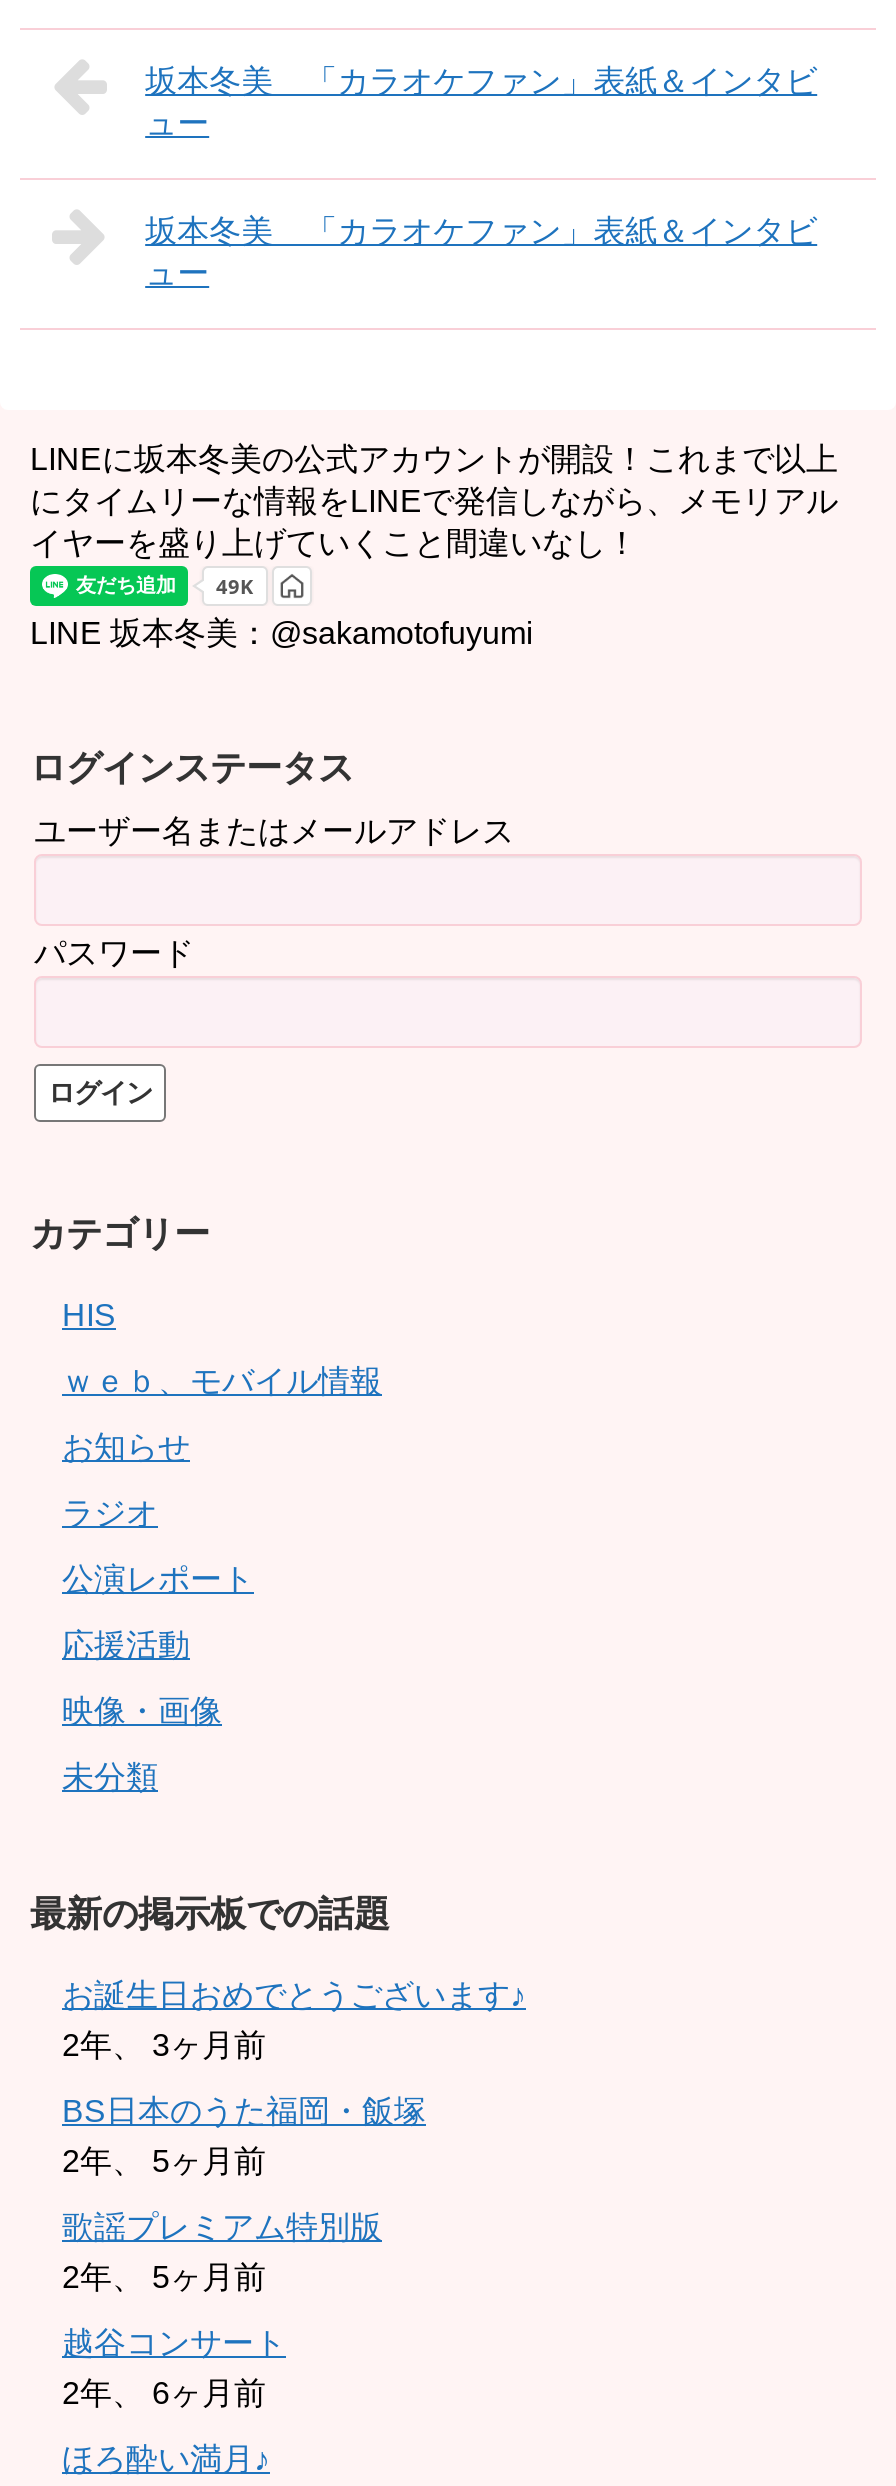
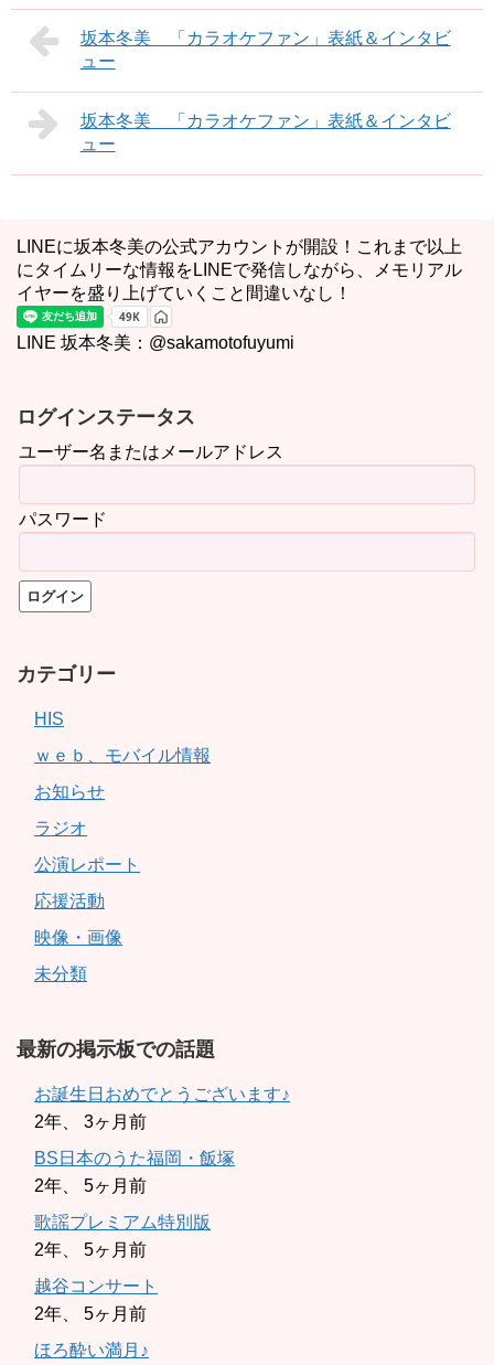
[62,2375,266,2409] 2年、 6ヶ月前 -> [34,1304,147,1323] 2年、 5ヶ月前

